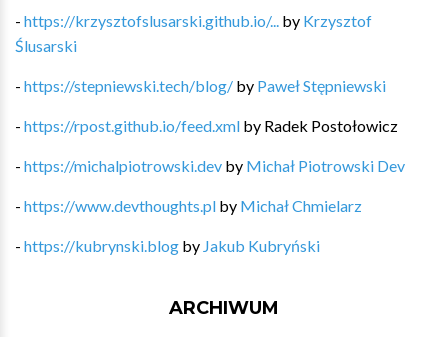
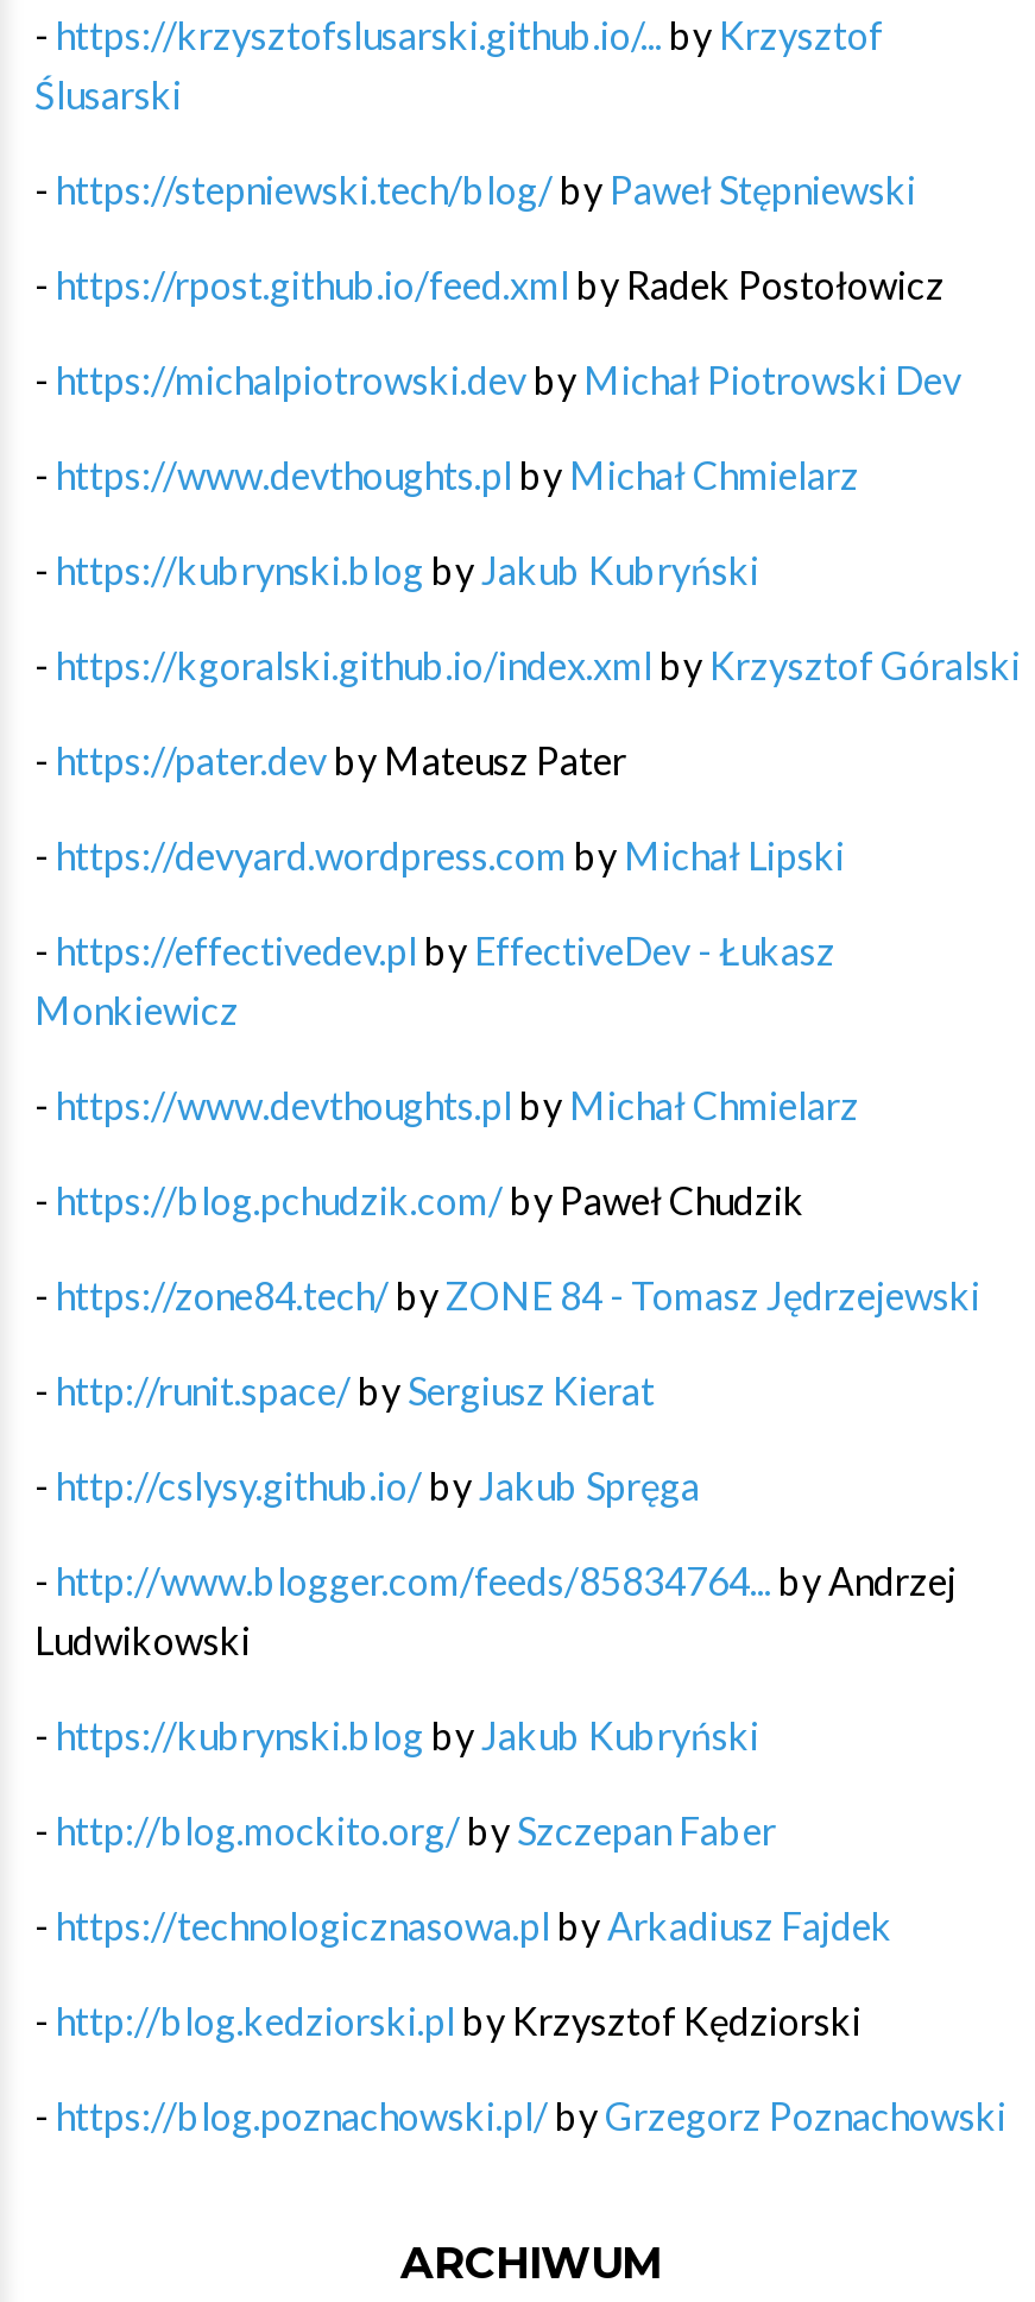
none -> [34,641,1021,2137] - https://kgoralski.github.io/index.xml by Krzysztof Góralski | - https://pater.dev by Mateusz Pater | - https://devyard.wordpress.com by Michał Lipski | - https://effectivedev.pl by EffectiveDev - Łukasz | Monkiewicz | - https://www.devthoughts.pl by Michał Chmielarz | - https://blog.pchudzik.com/ by Paweł Chudzik | - https://zone84.tech/ by ZONE 84 - Tomasz Jędrzejewski | - http://runit.space/ by Sergiusz Kierat | - http://cslysy.github.io/ by Jakub Spręga | - http://www.blogger.com/feeds/85834764... by Andrzej | Ludwikowski | - https://kubrynski.blog by Jakub Kubryński | - http://blog.mockito.org/ by Szczepan Faber | - https://technologicznasowa.pl by Arkadiusz Fajdek | - http://blog.kedziorski.pl by Krzysztof Kędziorski | - https://blog.poznachowski.pl/ by Grzegorz Poznachowski

